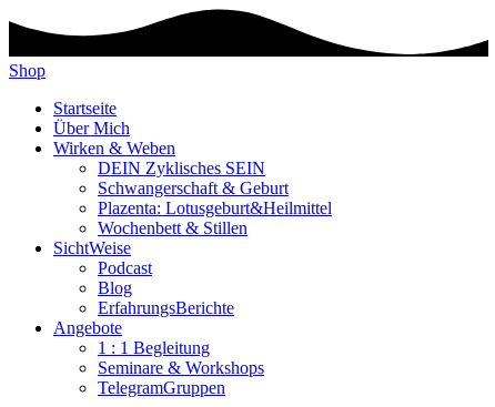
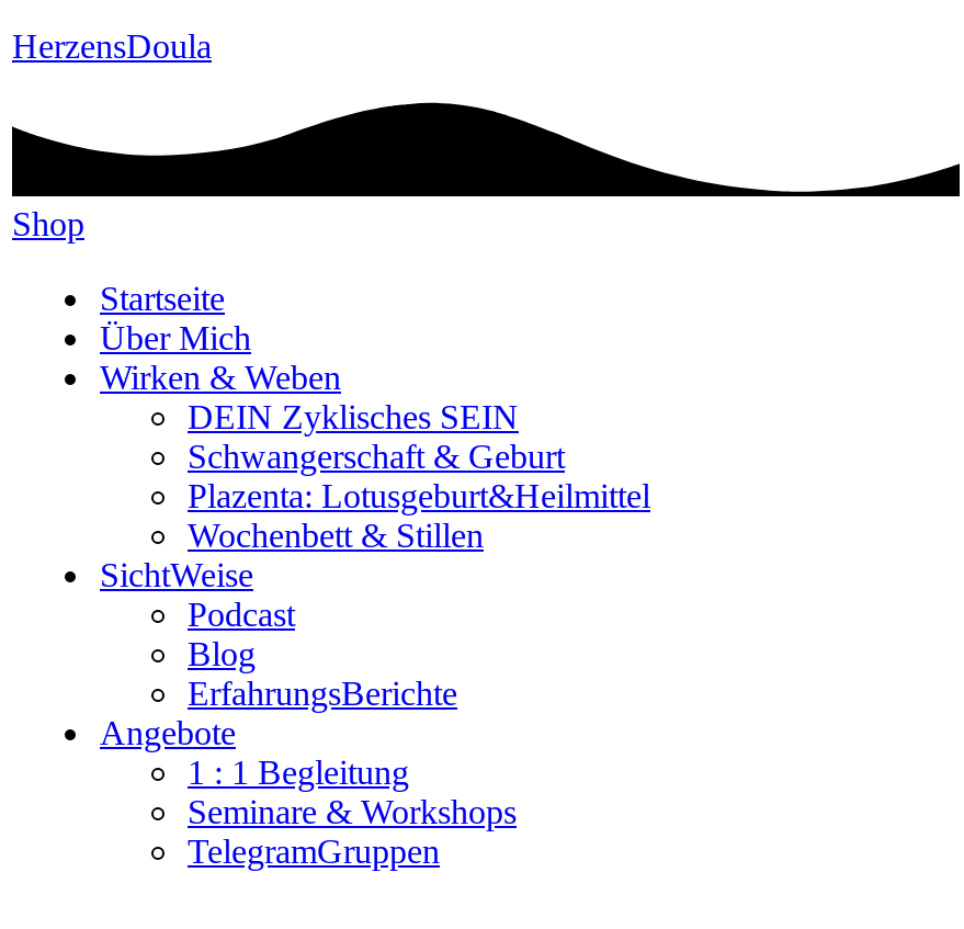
none -> [12,27,212,65] HerzensDoula

